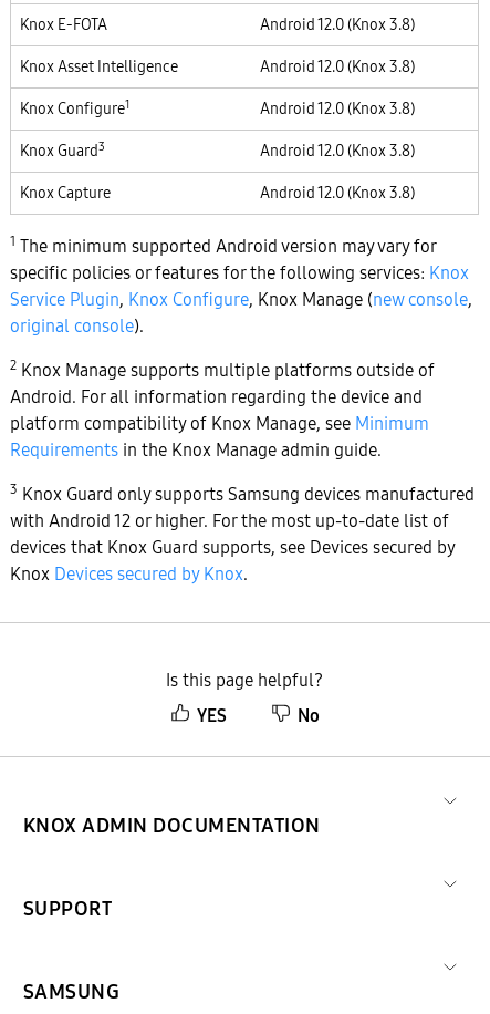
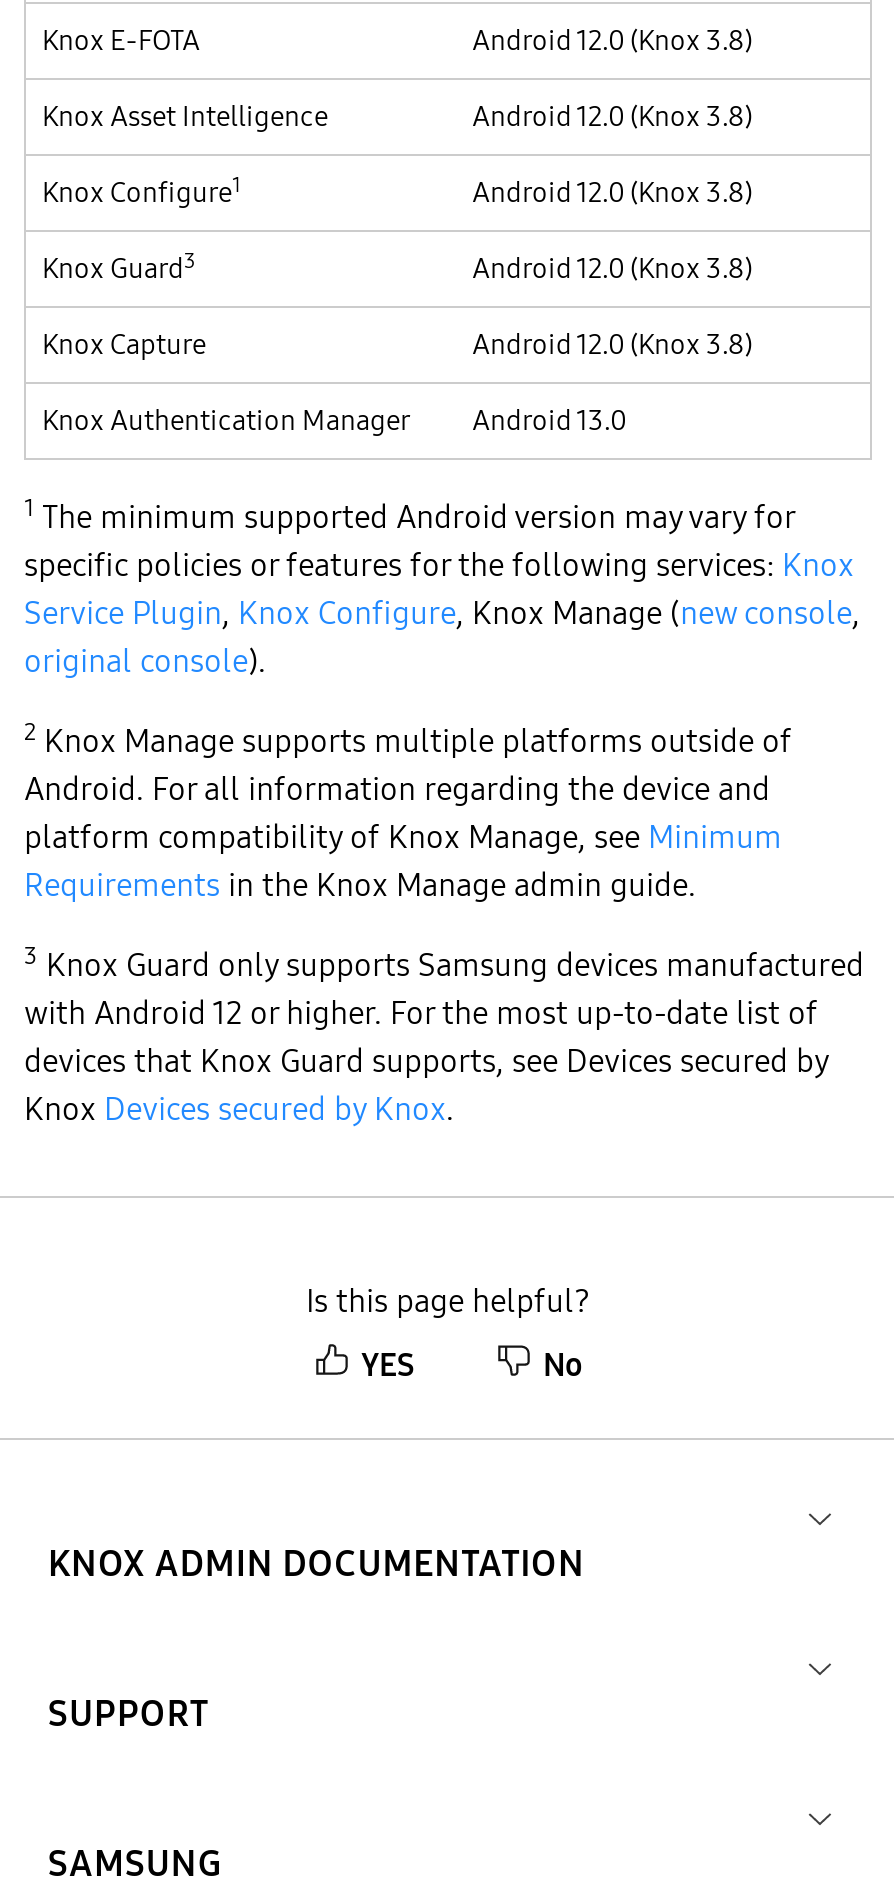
none -> [42,400,626,440] Knox Authentication Manager | Android 13.0

